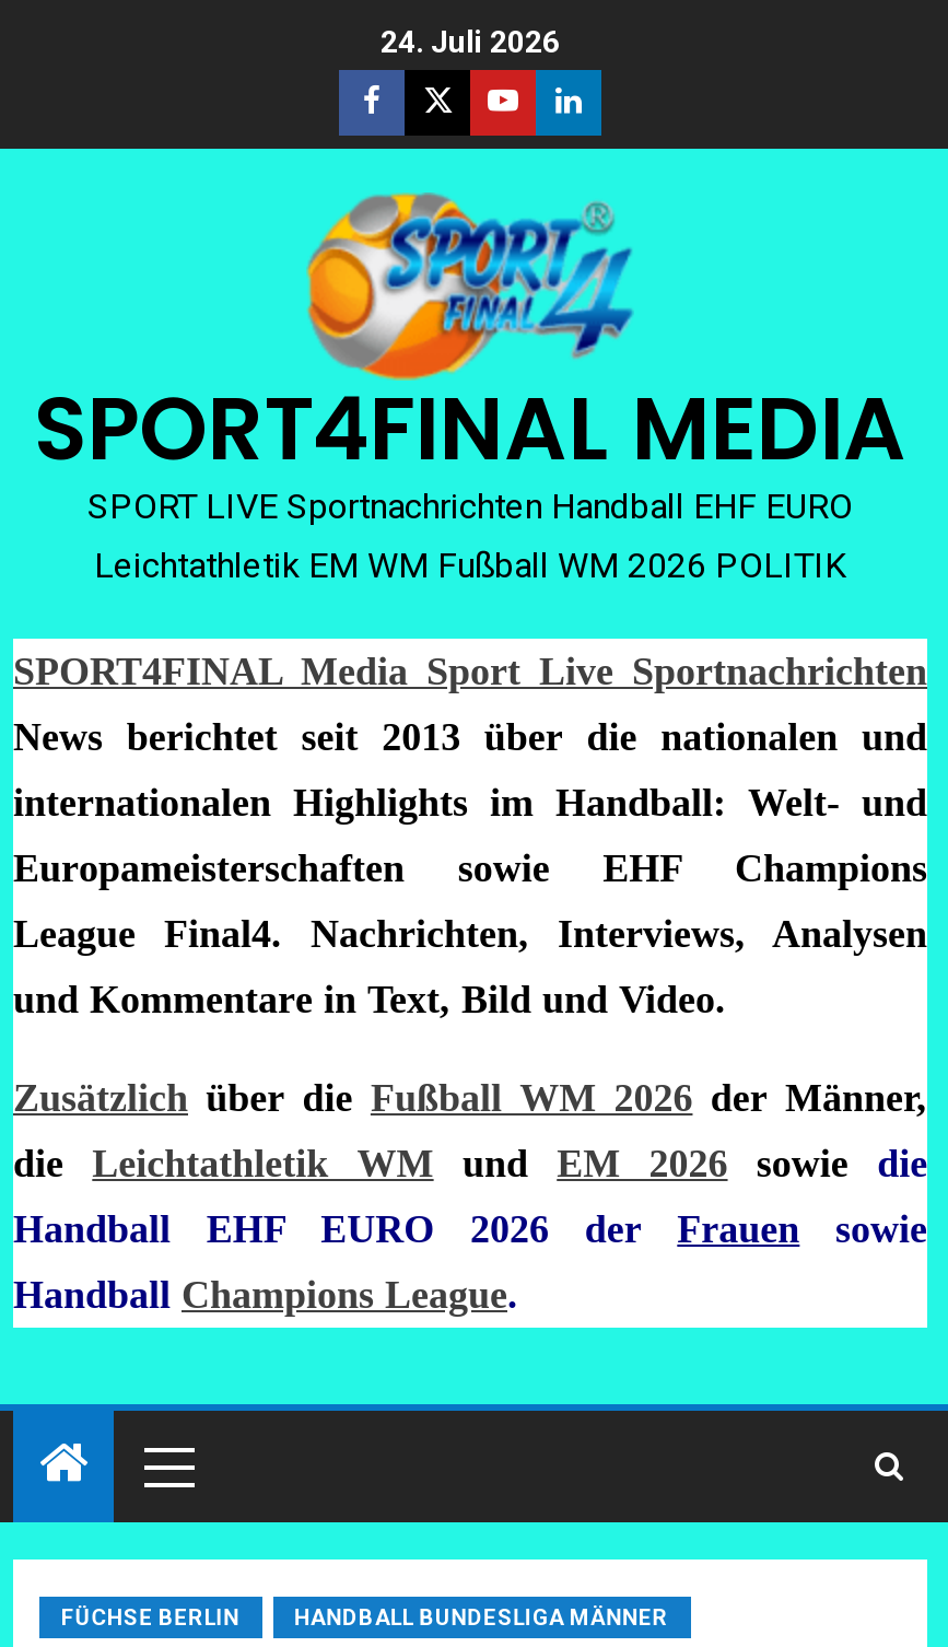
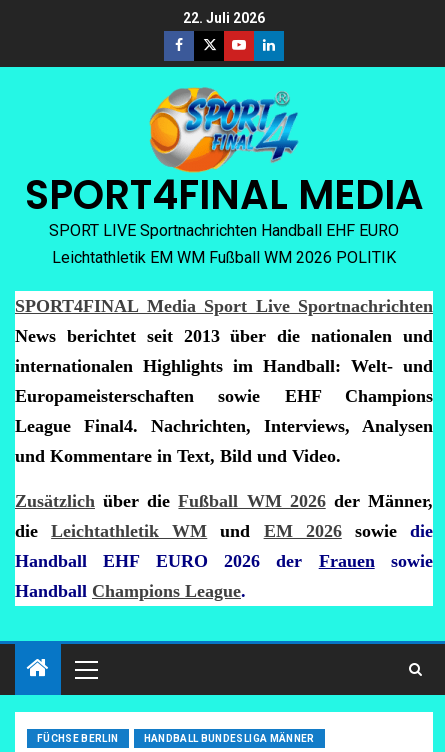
[381,25,560,60] 24. Juli 2026 -> [183,10,265,26] 22. Juli 2026

